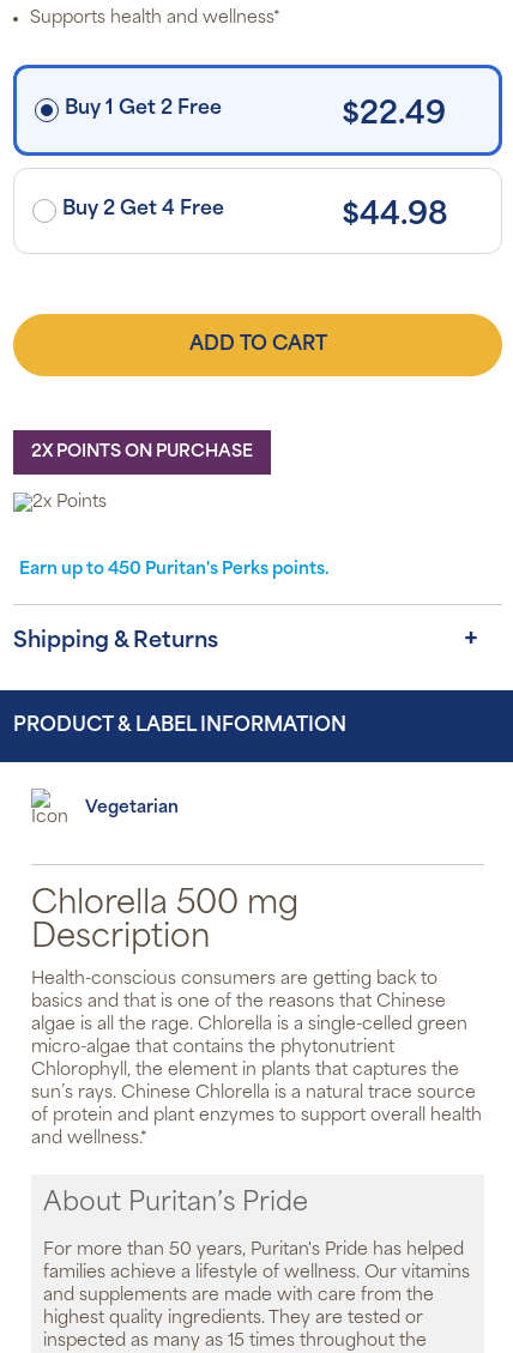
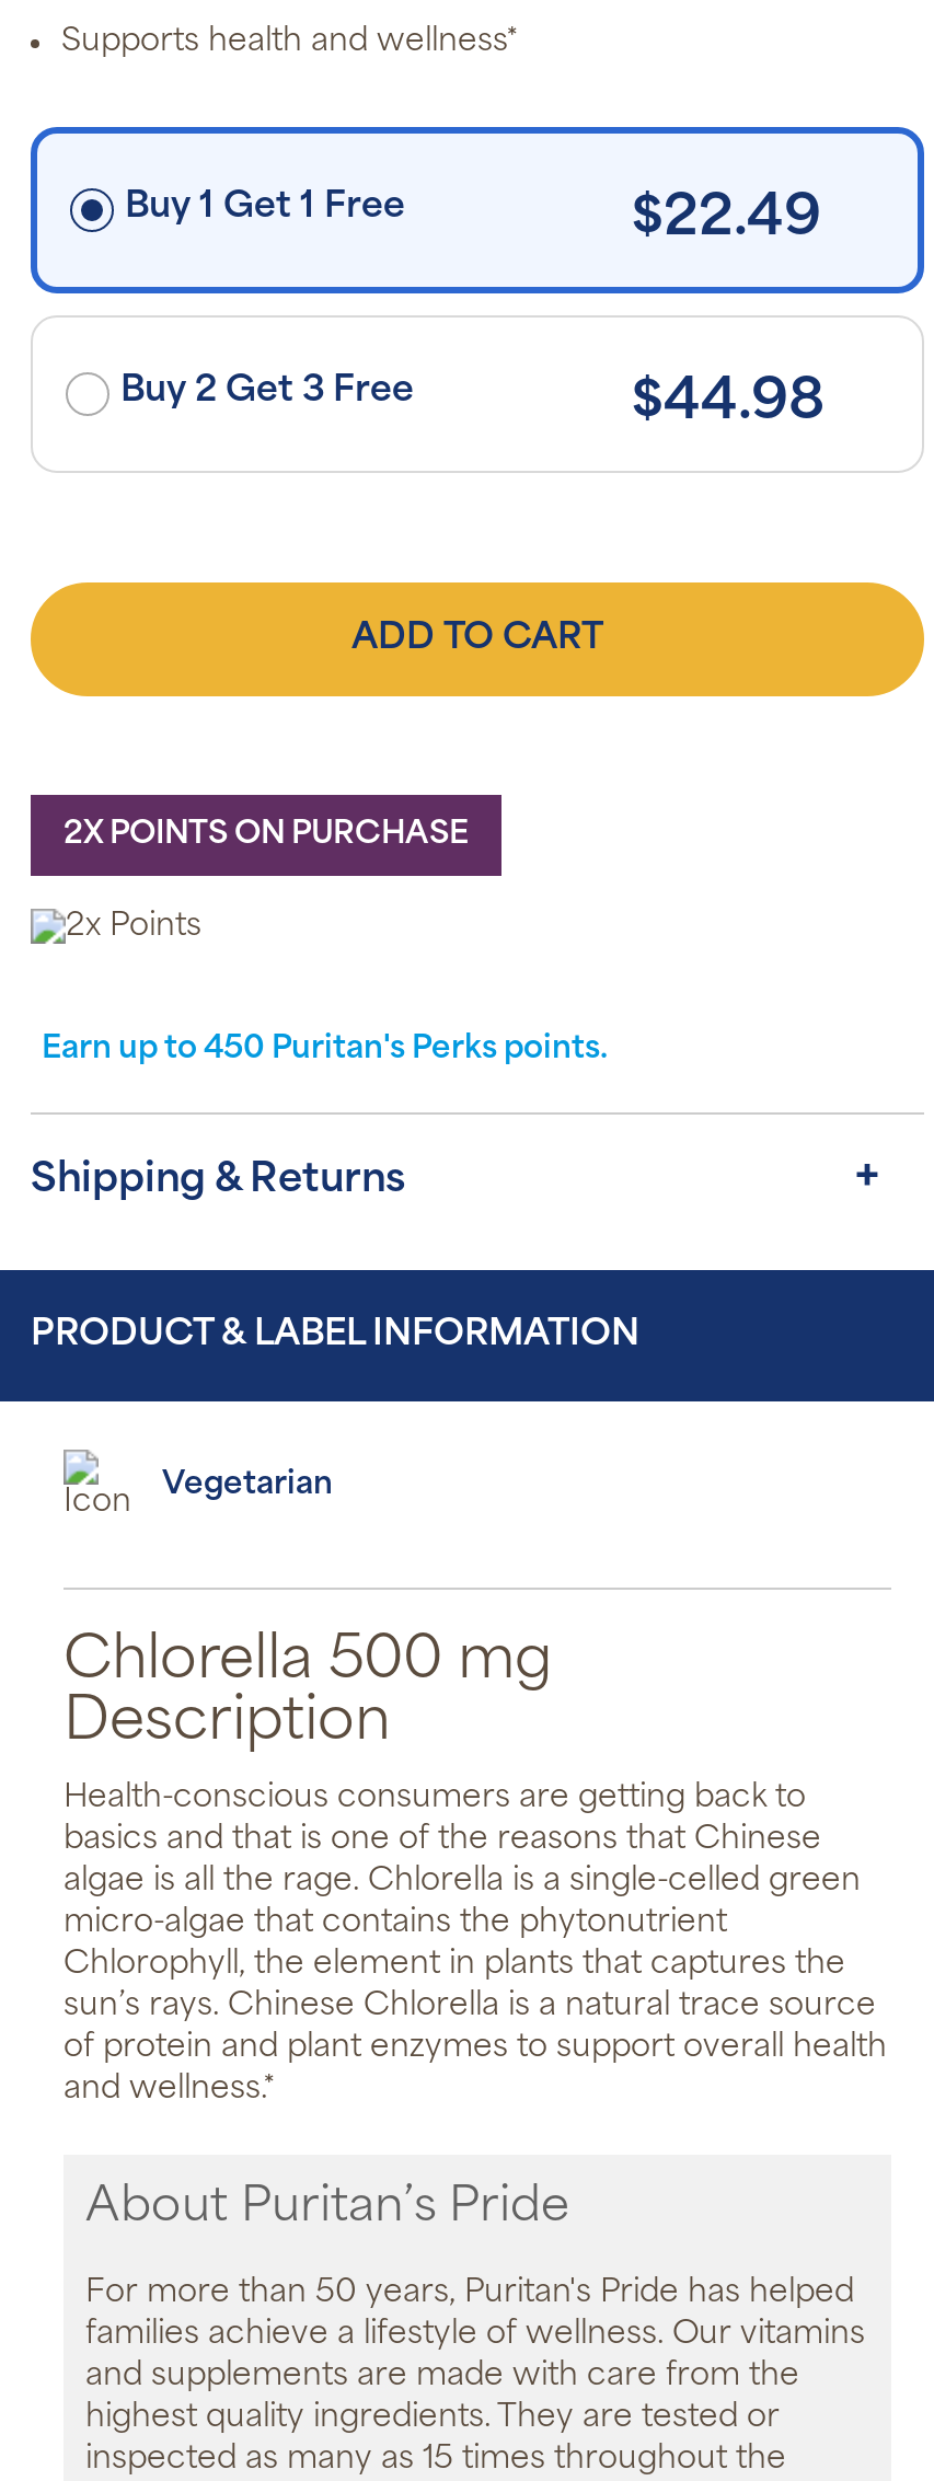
[65,100,227,119] Buy 1 Get 2 Free -> [125,191,414,226] Buy 1 Get 1 Free
[62,201,229,220] Buy 2 Get 4 Free -> [120,375,423,410] Buy 2 Get 3 Free

